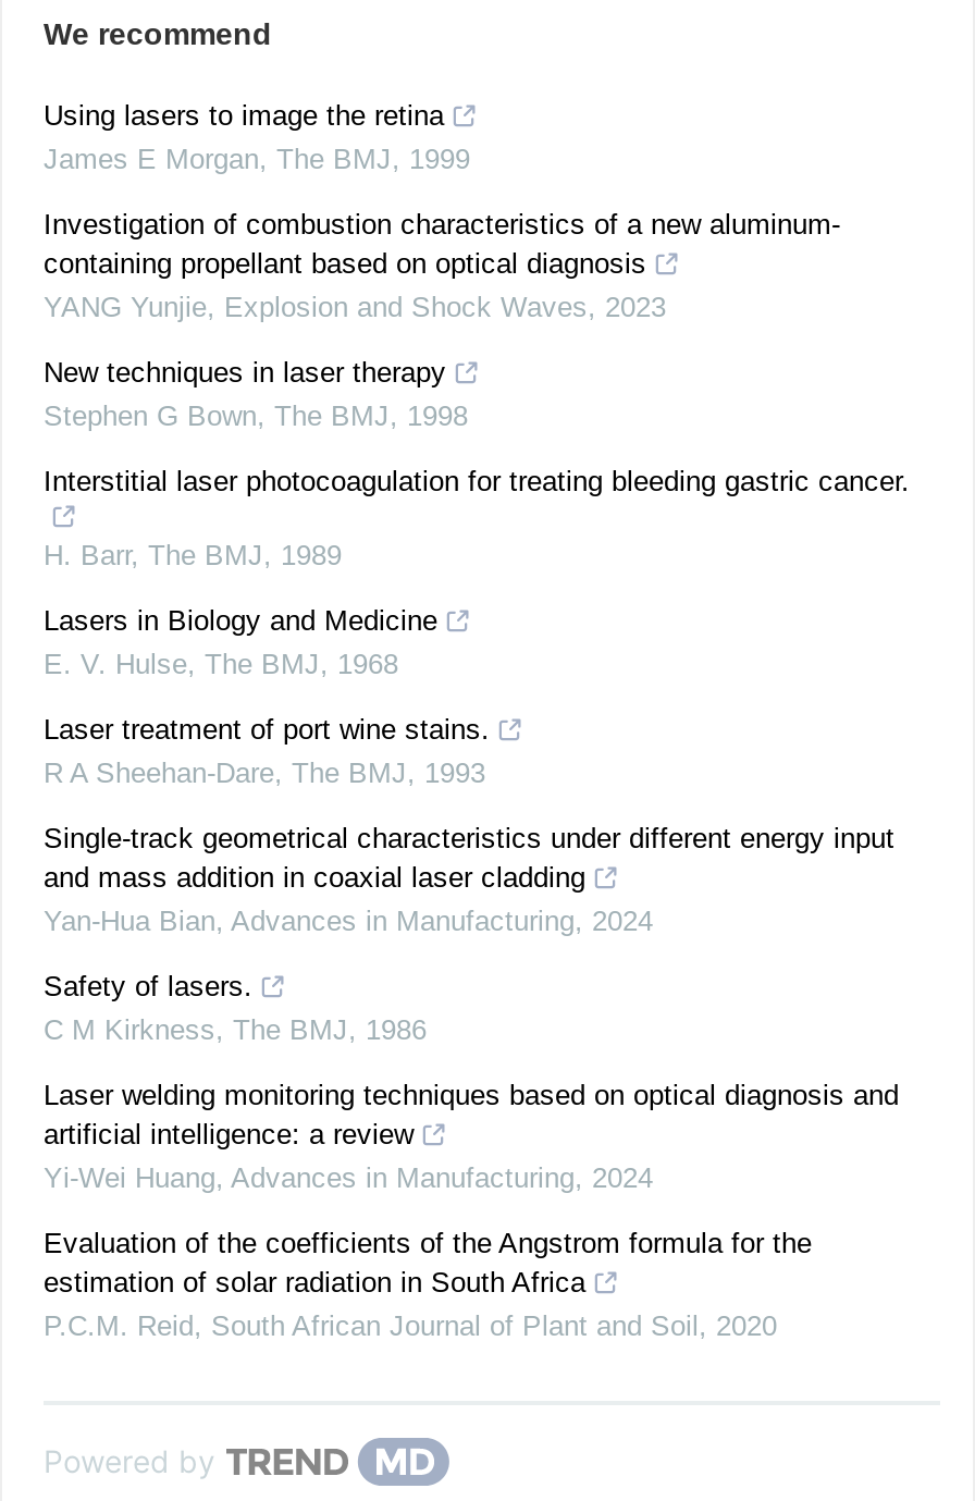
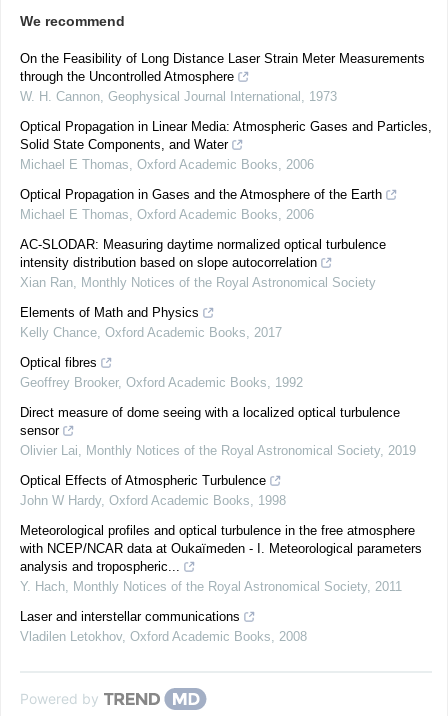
[44,99,910,1342] Using lasers to image the retina | James E Morgan, The BMJ, 1999 | Investigation of combustion characteristics of a new aluminum- | containing propellant based on optical diagnosis | YANG Yunjie, Explosion and Shock Waves, 2023 | New techniques in laser therapy | Stephen G Bown, The BMJ, 1998 | Interstitial laser photocoagulation for treating bleeding gastric cancer. | H. Barr, The BMJ, 1989 | Lasers in Biology and Medicine | E. V. Hulse, The BMJ, 1968 | Laser treatment of port wine stains. | R A Sheehan-Dare, The BMJ, 1993 | Single-track geometrical characteristics under different energy input | and mass addition in coaxial laser cladding | Yan-Hua Bian, Advances in Manufacturing, 2024 | Safety of lasers. | C M Kirkness, The BMJ, 1986 | Laser welding monitoring techniques based on optical diagnosis and | artificial intelligence: a review | Yi-Wei Huang, Advances in Manufacturing, 2024 | Evaluation of the coefficients of the Angstrom formula for the | estimation of solar radiation in South Africa | P.C.M. Reid, South African Journal of Plant and Soil, 2020 -> [20,51,432,644] On the Feasibility of Long Distance Laser Strain Meter Measurements | through the Uncontrolled Atmosphere | W. H. Cannon, Geophysical Journal International, 1973 | Optical Propagation in Linear Media: Atmospheric Gases and Particles, | Solid State Components, and Water | Michael E Thomas, Oxford Academic Books, 2006 | Optical Propagation in Gases and the Atmosphere of the Earth | Michael E Thomas, Oxford Academic Books, 2006 | AC-SLODAR: Measuring daytime normalized optical turbulence | intensity distribution based on slope autocorrelation | Xian Ran, Monthly Notices of the Royal Astronomical Society | Elements of Math and Physics | Kelly Chance, Oxford Academic Books, 2017 | Optical fibres | Geoffrey Brooker, Oxford Academic Books, 1992 | Direct measure of dome seeing with a localized optical turbulence | sensor | Olivier Lai, Monthly Notices of the Royal Astronomical Society, 2019 | Optical Effects of Atmospheric Turbulence | John W Hardy, Oxford Academic Books, 1998 | Meteorological profiles and optical turbulence in the free atmosphere | with NCEP/NCAR data at Oukaïmeden - I. Meteorological parameters | analysis and tropospheric... | Y. Hach, Monthly Notices of the Royal Astronomical Society, 2011 | Laser and interstellar communications | Vladilen Letokhov, Oxford Academic Books, 2008

